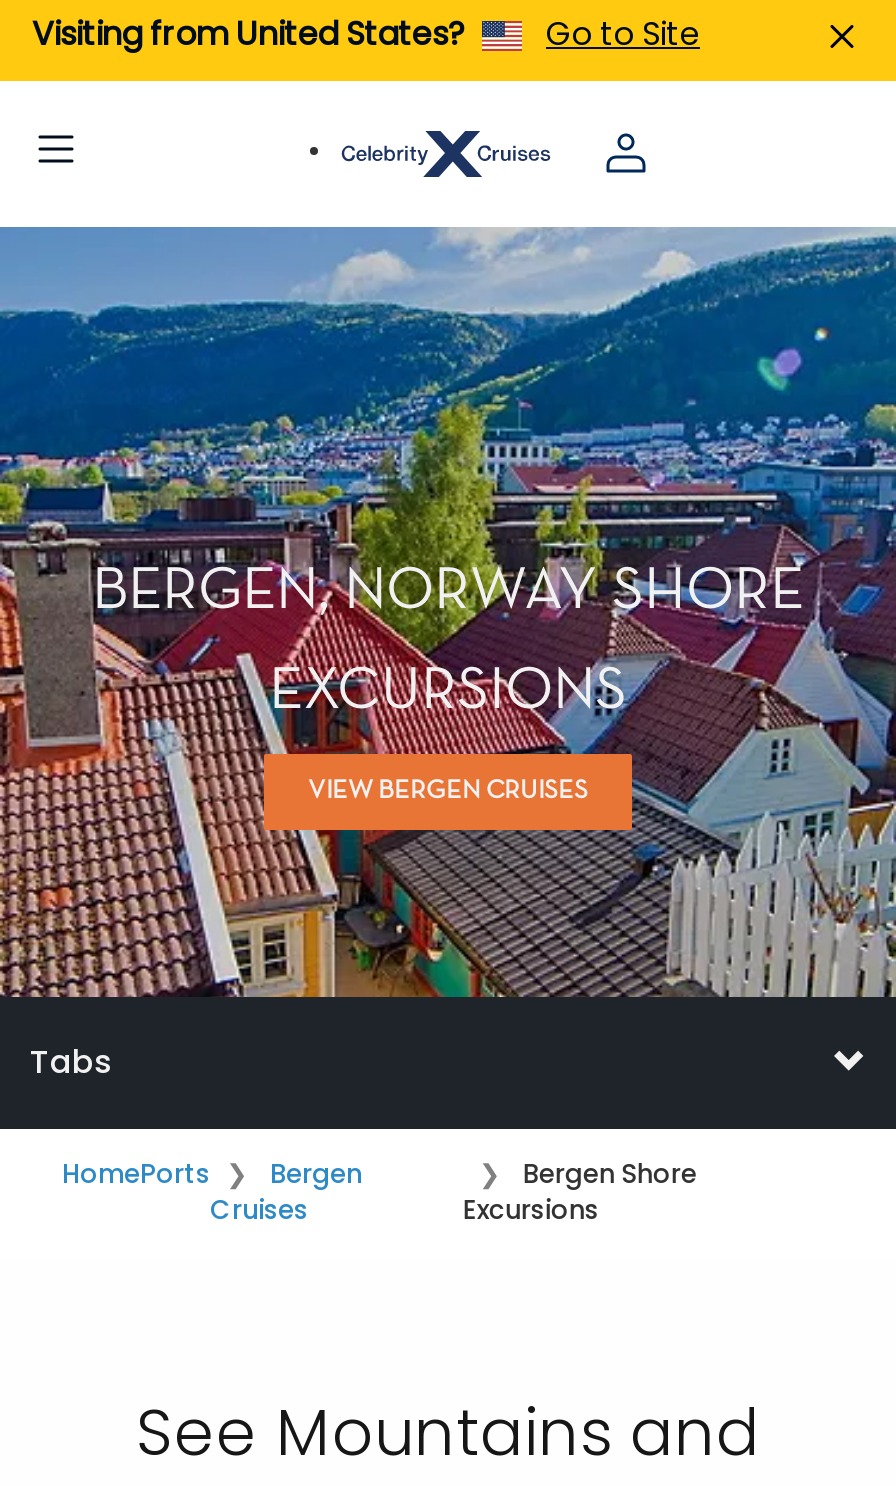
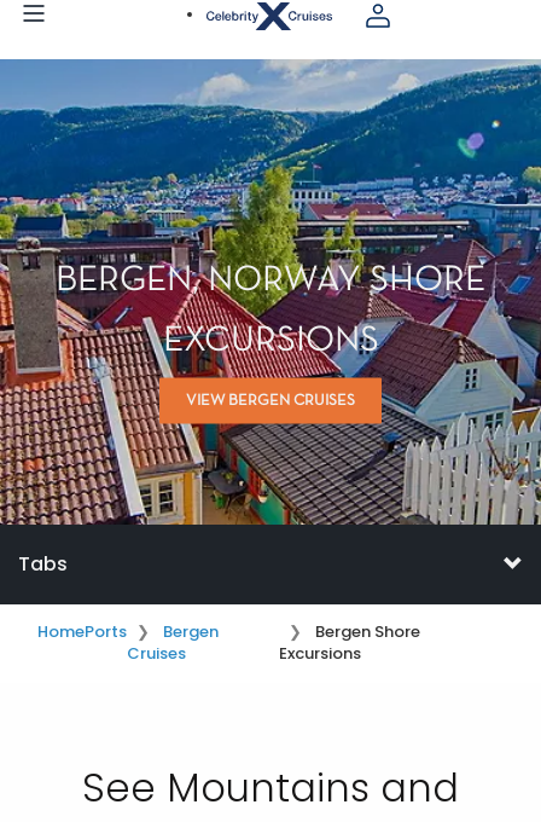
[32,11,700,57] Visiting from United States? | Go to Site -> none

